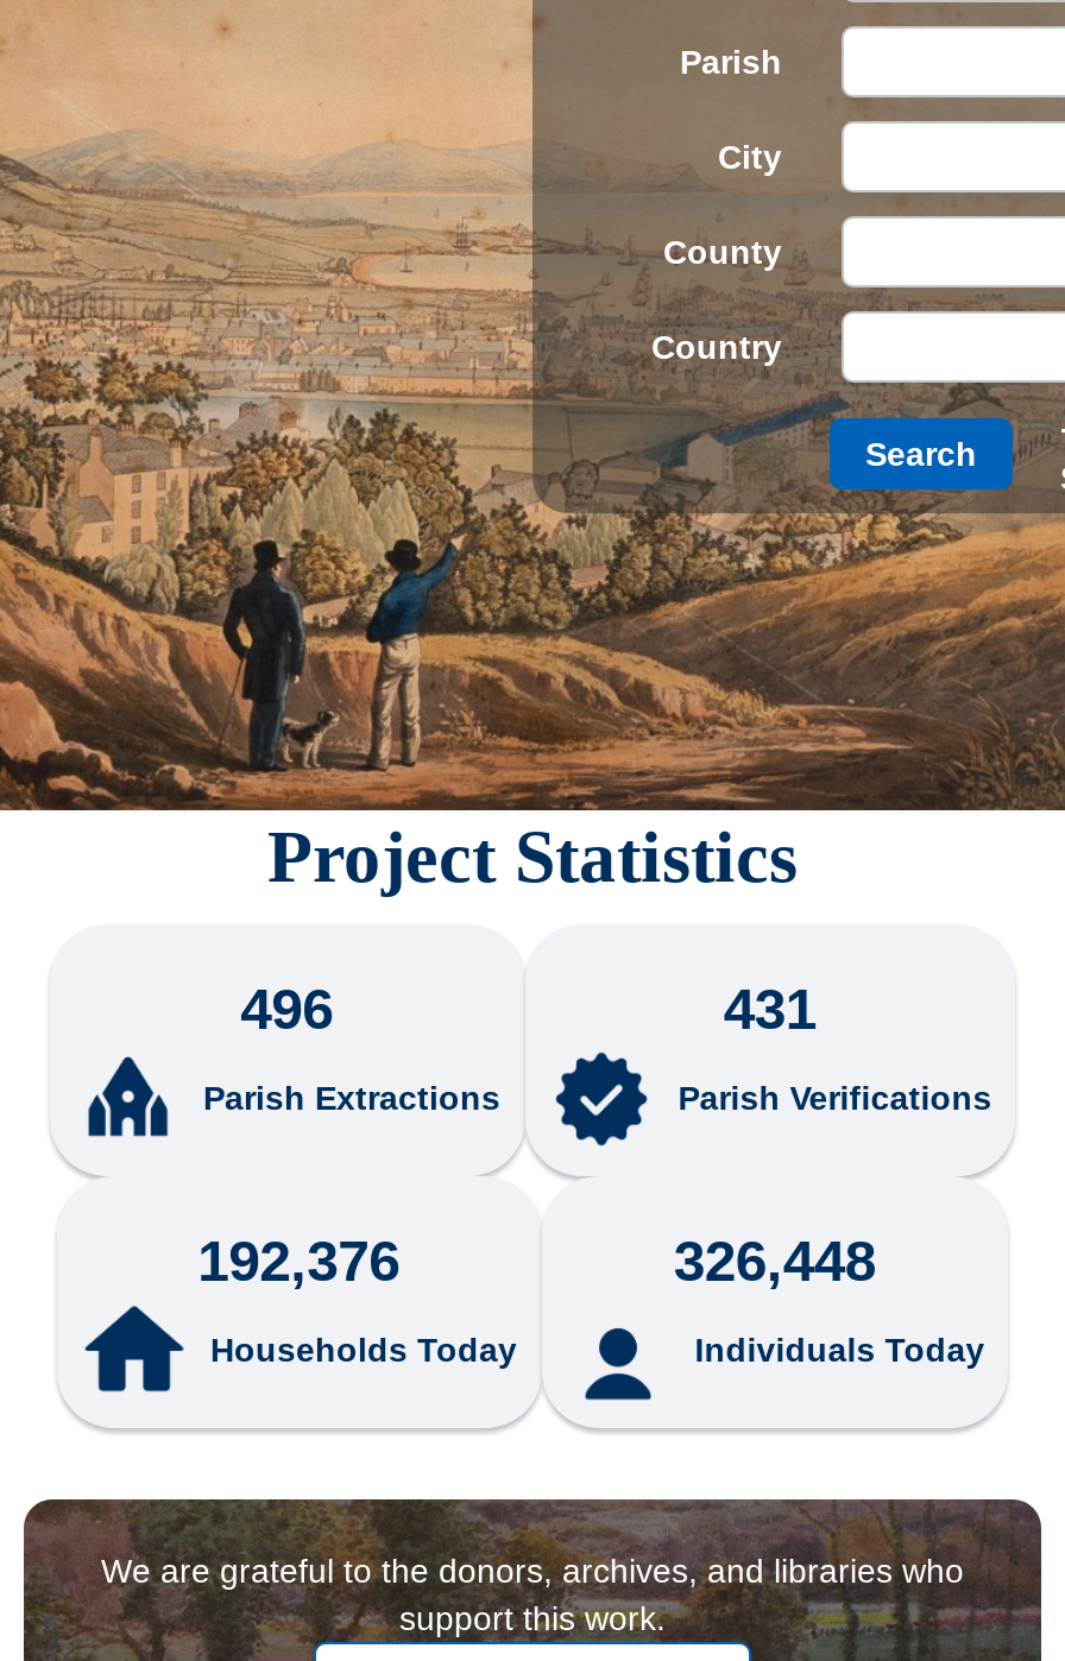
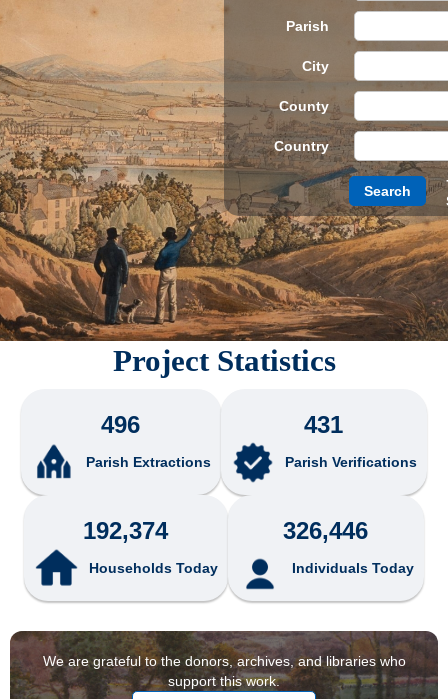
[198,1228,400,1292] 192,376 -> [83,517,168,544] 192,374
[674,1228,876,1292] 326,448 -> [283,517,368,544] 326,446

